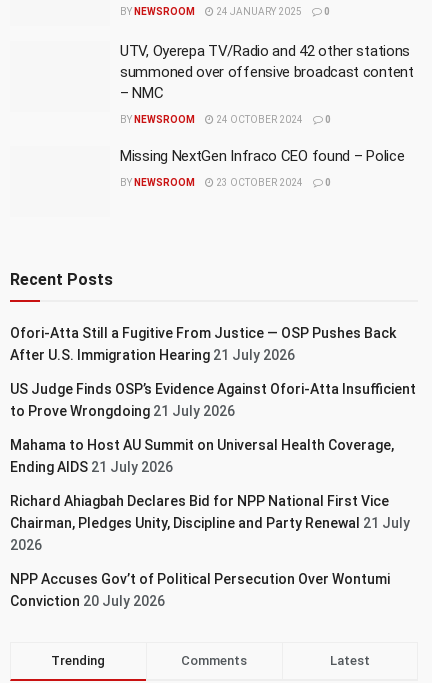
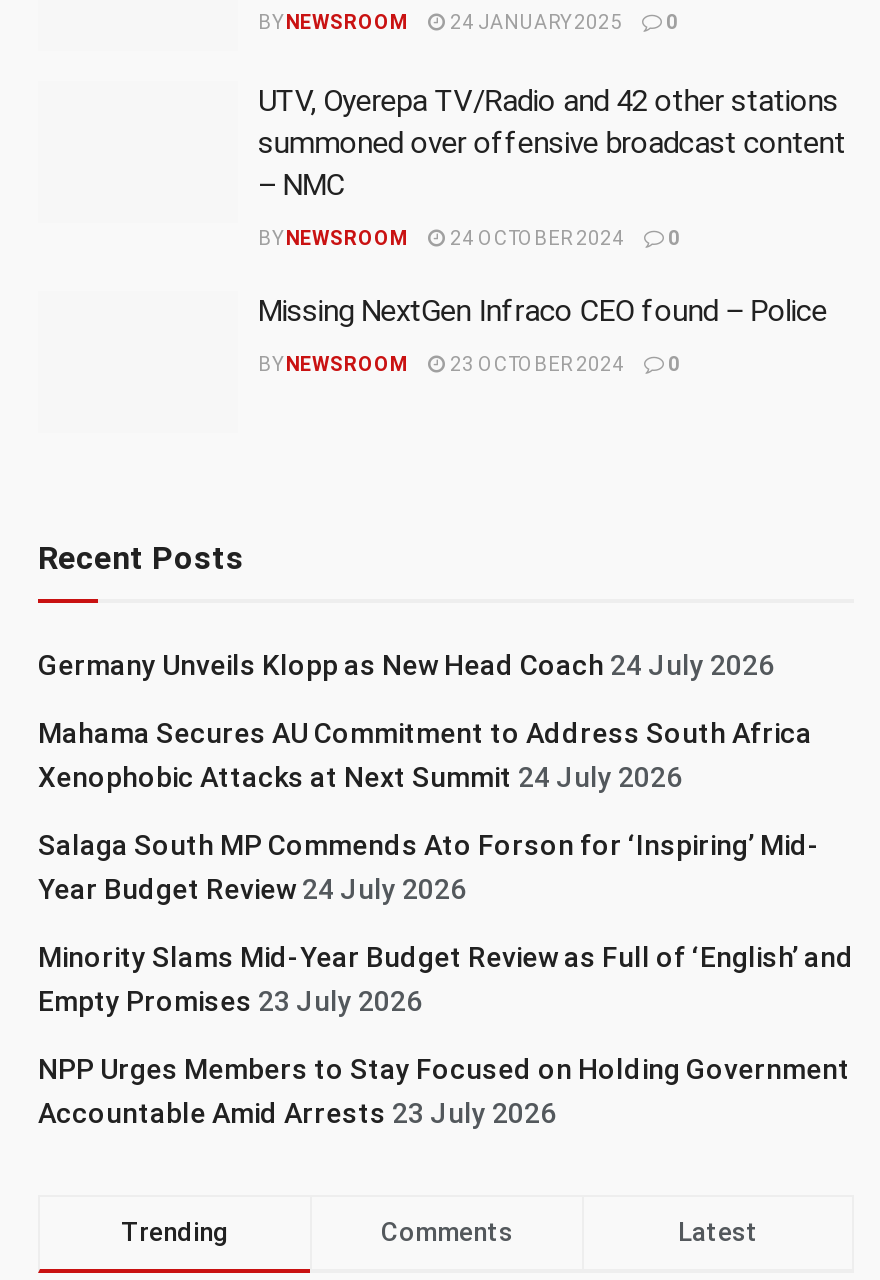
[10,325,396,363] Ofori-Atta Still a Fugitive From Justice — OSP Pushes Back | After U.S. Immigration Hearing 21 July 2026 -> [38,649,774,681] Germany Unveils Klopp as New Head Coach 24 July 2026
[10,381,416,419] US Judge Finds OSP’s Evidence Against Ofori-Atta Insufficient | to Prove Wrongdoing 21 July 2026 -> [38,717,812,793] Mahama Secures AU Commitment to Address South Africa | Xenophobic Attacks at Next Summit 24 July 2026
[10,437,394,475] Mahama to Host AU Summit on Universal Health Coverage, | Ending AIDS 21 July 2026 -> [38,829,820,905] Salaga South MP Commends Ato Forson for ‘Inspiring’ Mid- | Year Budget Review 24 July 2026
[10,493,410,553] Richard Ahiagbah Declares Bid for NPP National First Vice | Chairman, Pledges Unity, Discipline and Party Renewal 21 July | 2026 -> [38,941,854,1017] Minority Slams Mid-Year Budget Review as Full of ‘English’ and | Empty Promises 23 July 2026
[10,571,390,609] NPP Accuses Gov’t of Political Persecution Over Wontumi | Conviction 20 July 2026 -> [38,1053,850,1129] NPP Urges Members to Stay Focused on Holding Government | Accountable Amid Arrests 23 July 2026

